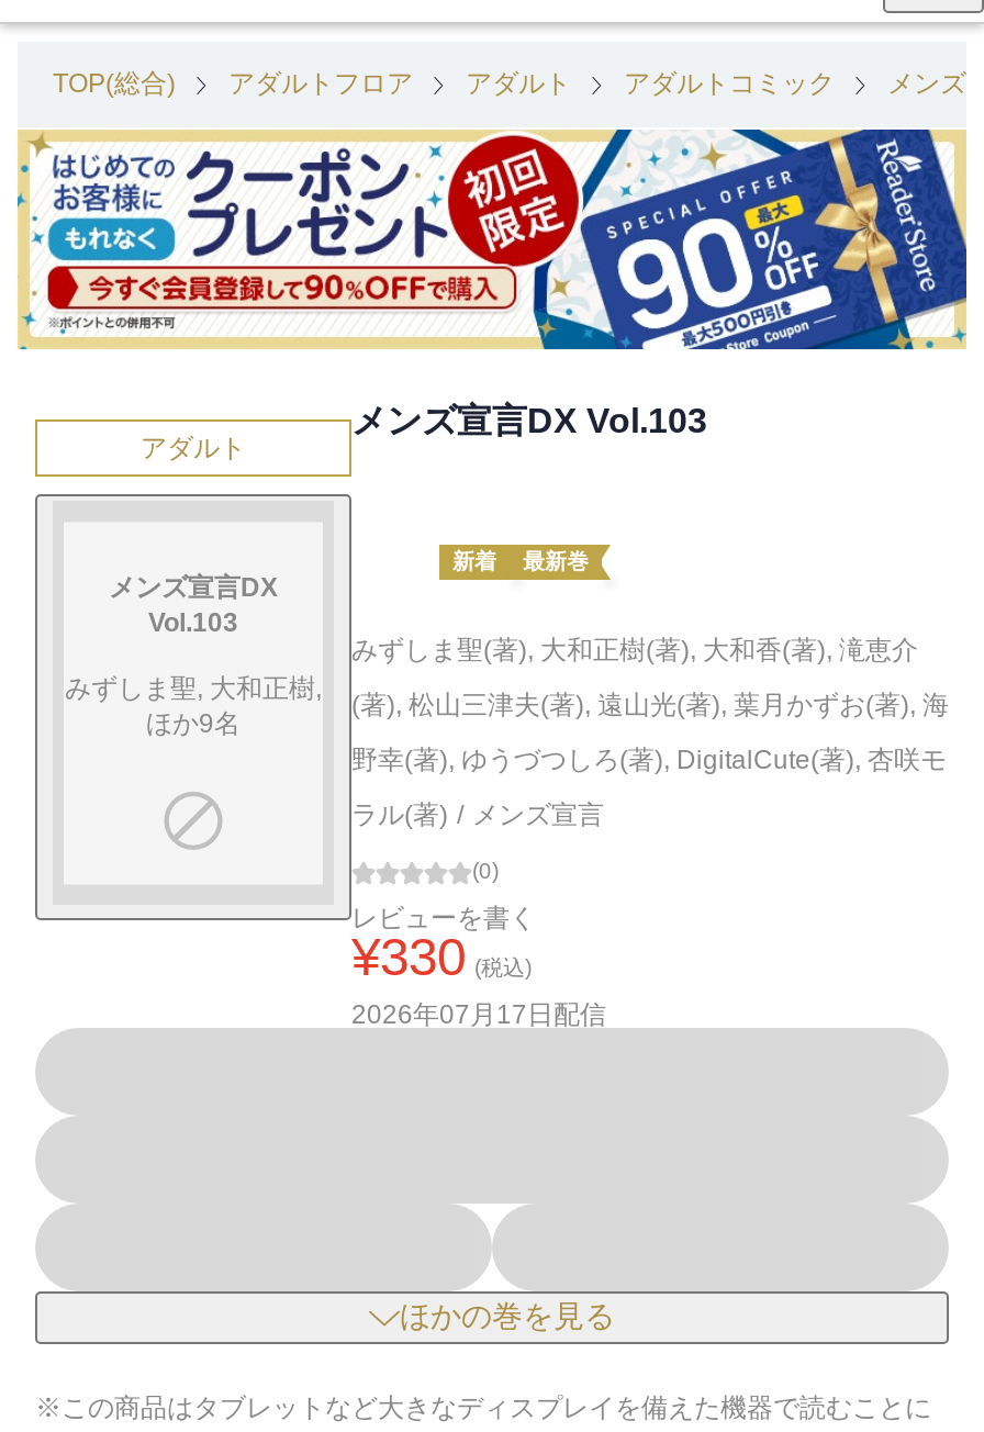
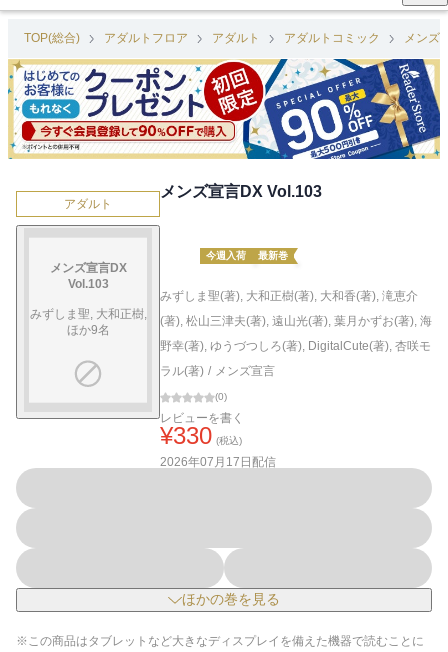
[452,550,496,574] 新着 -> [206,250,246,261] 今週入荷

